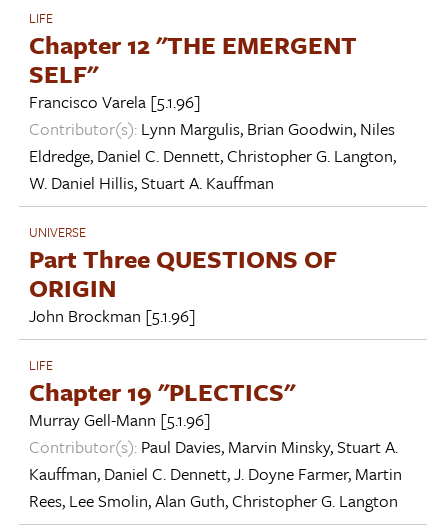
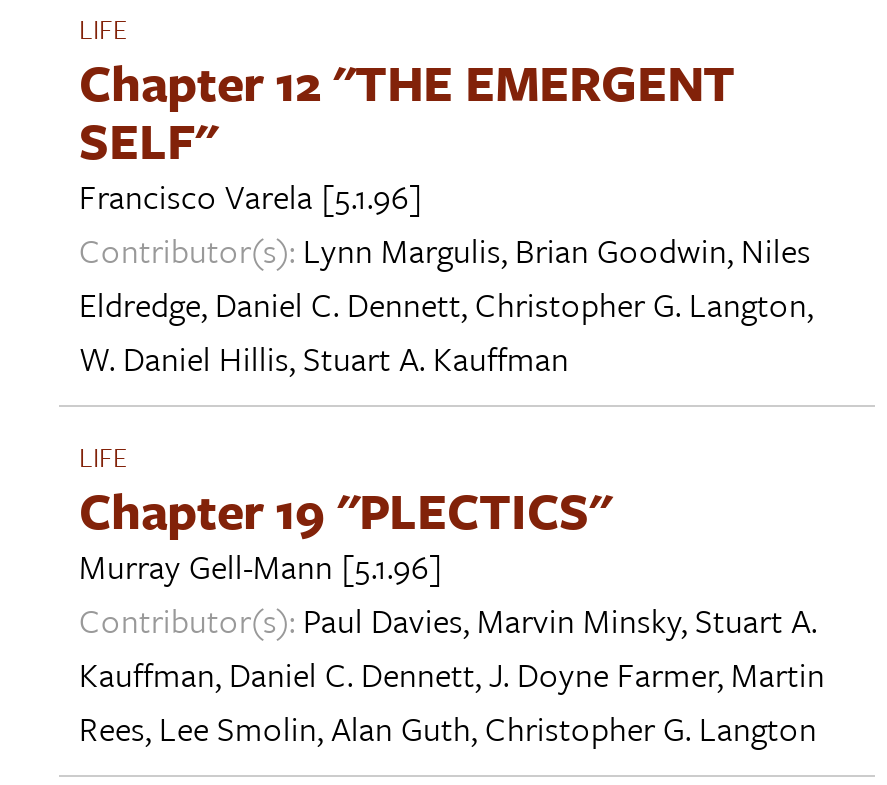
[29,222,337,328] UNIVERSE | Part Three QUESTIONS OF | ORIGIN | John Brockman [5.1.96] -> none

